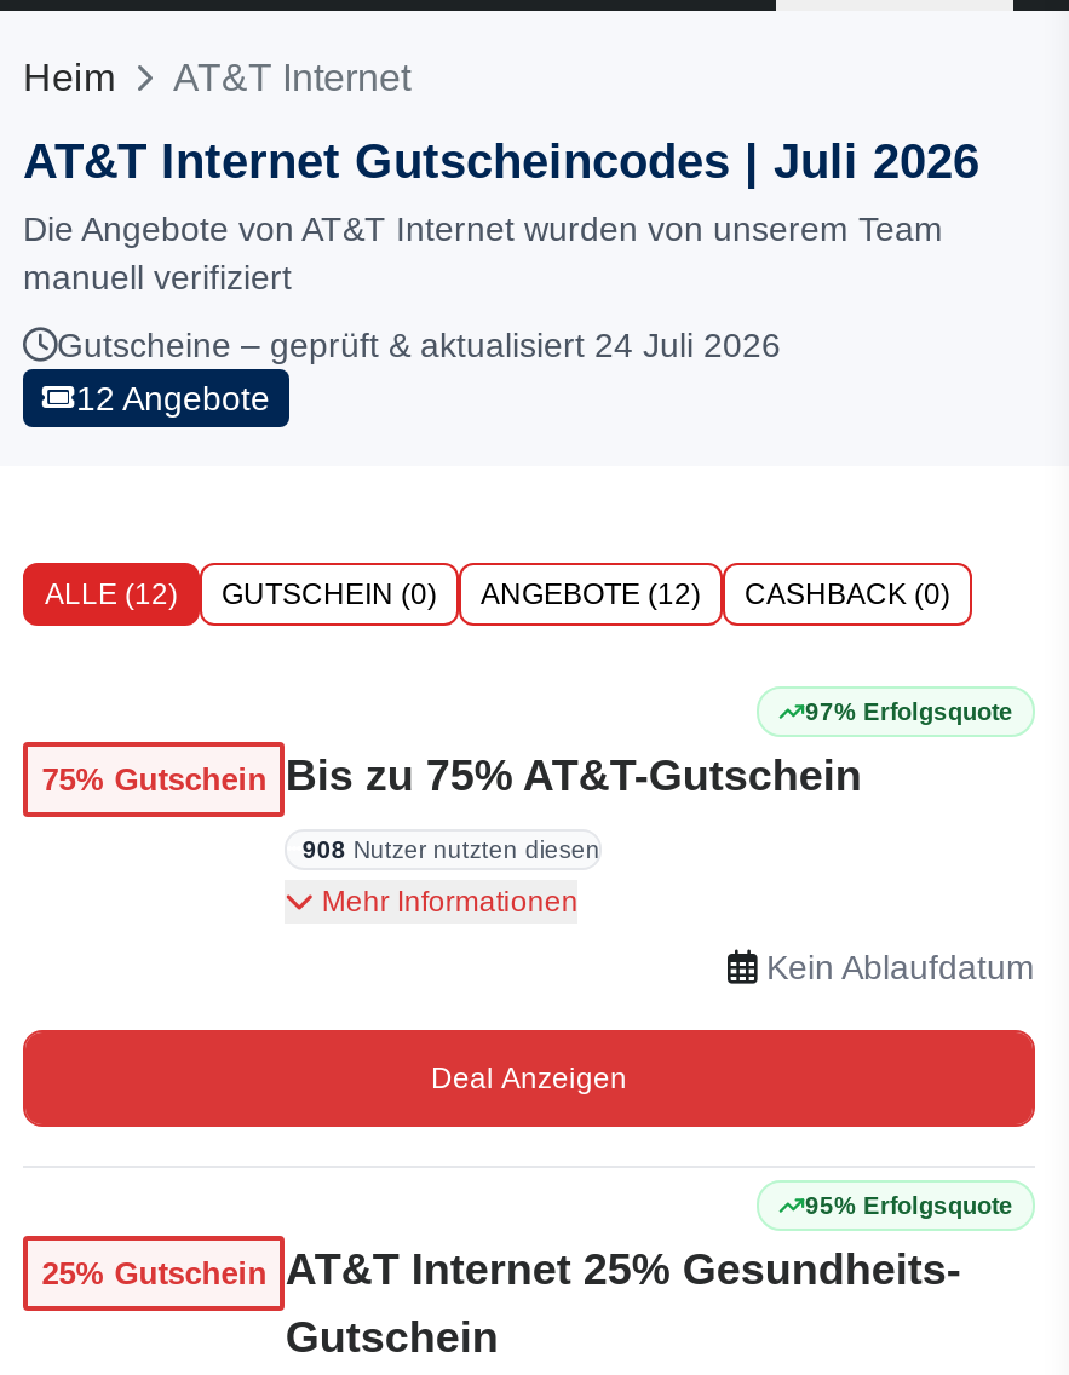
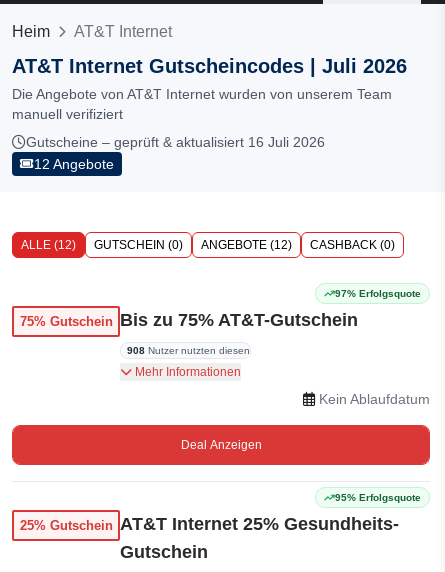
[57,326,781,364] Gutscheine – geprüft & aktualisiert 24 Juli 2026 -> [26,134,325,150] Gutscheine – geprüft & aktualisiert 16 Juli 2026

